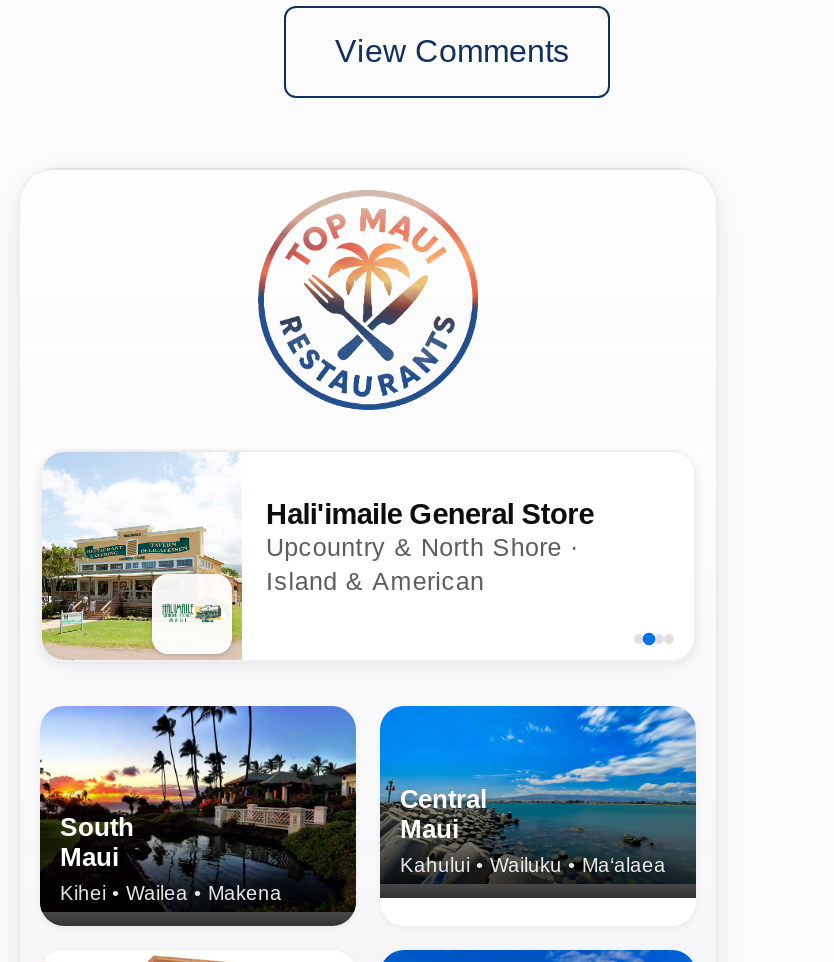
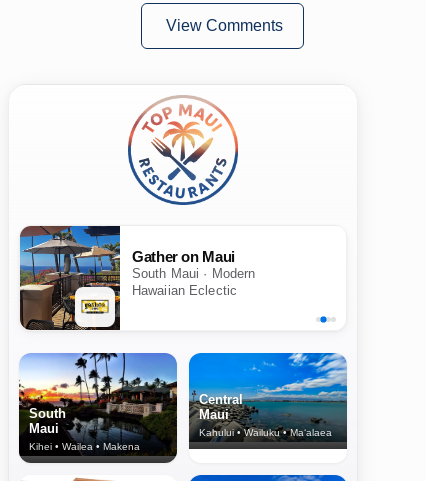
[40,452,594,660] [image] | Hali'imaile General Store | Upcountry & North Shore · | Island & American -> [19,225,255,331] [image] | Gather on Maui | South Maui · Modern | Hawaiian Eclectic

